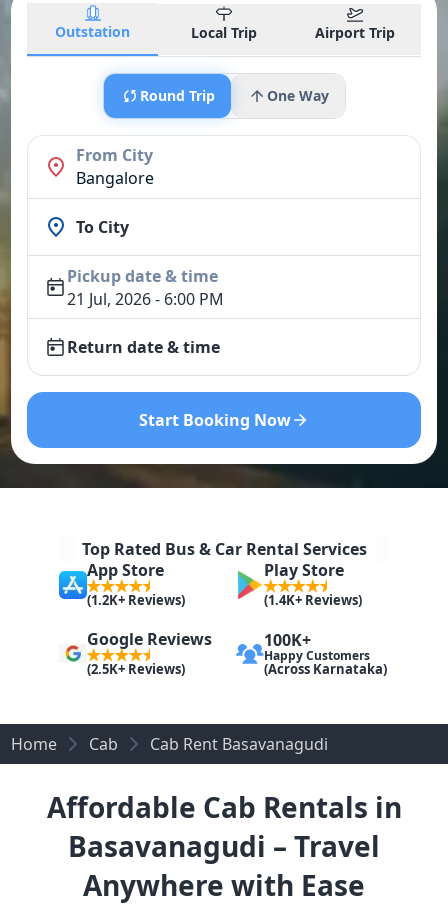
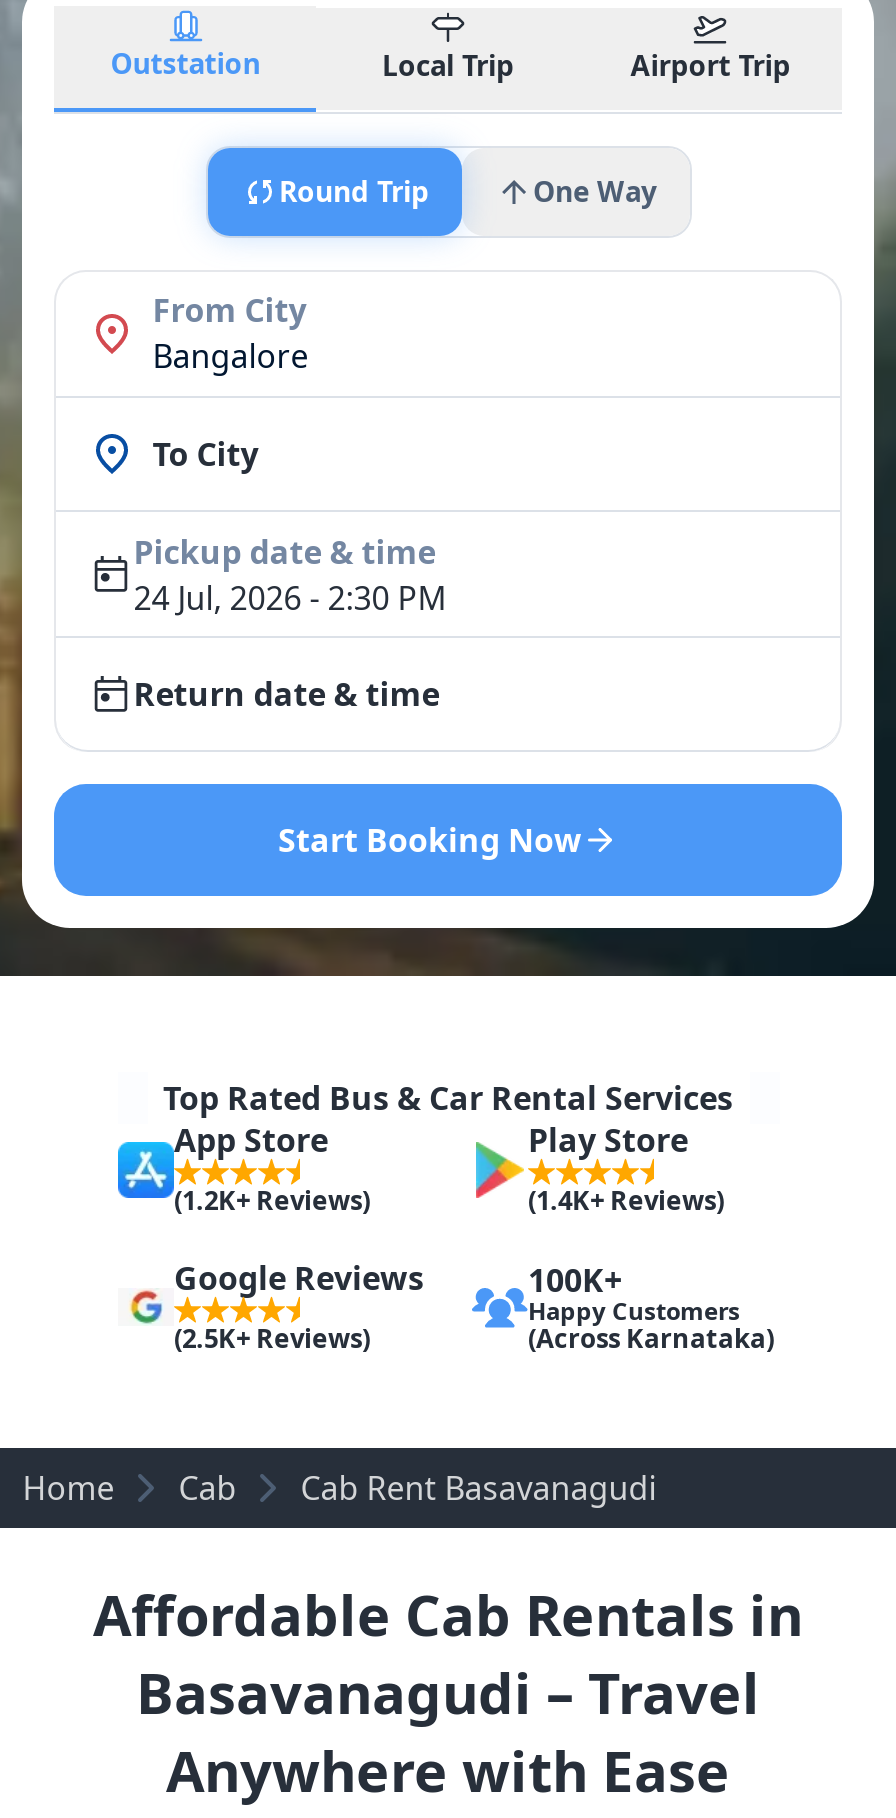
[67,288,224,310] 21 Jul, 2026 - 6:00 PM -> [133,577,447,621] 24 Jul, 2026 - 2:30 PM

